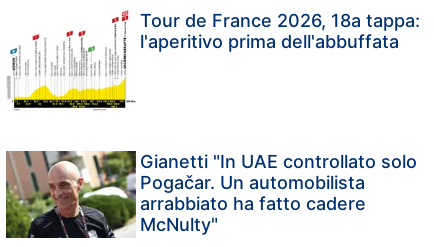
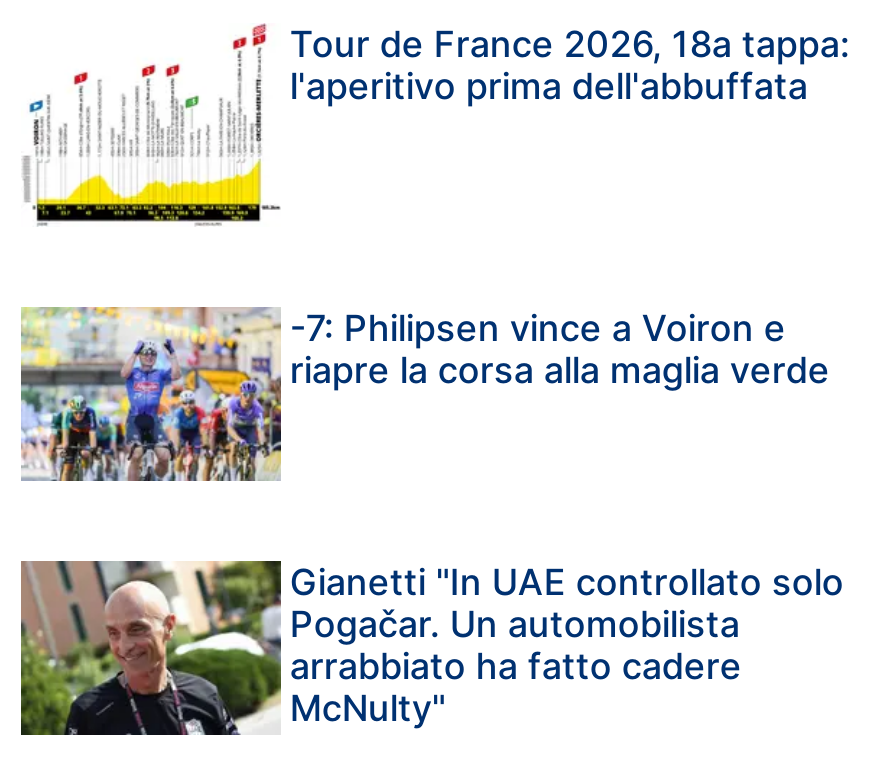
none -> [21,305,830,483] [image] | -7: Philipsen vince a Voiron e | riapre la corsa alla maglia verde

